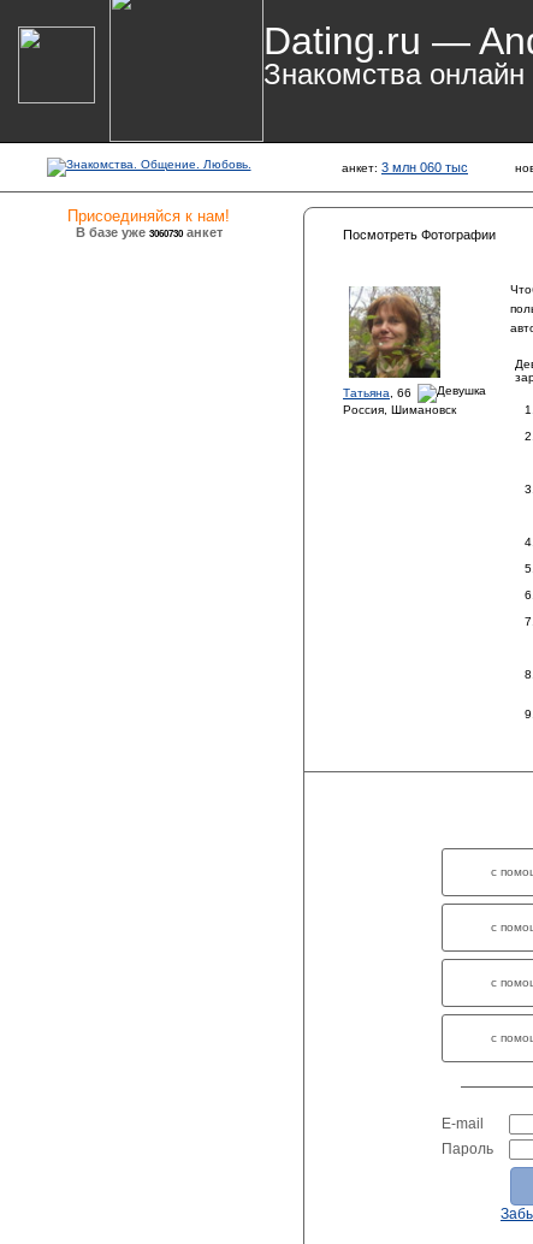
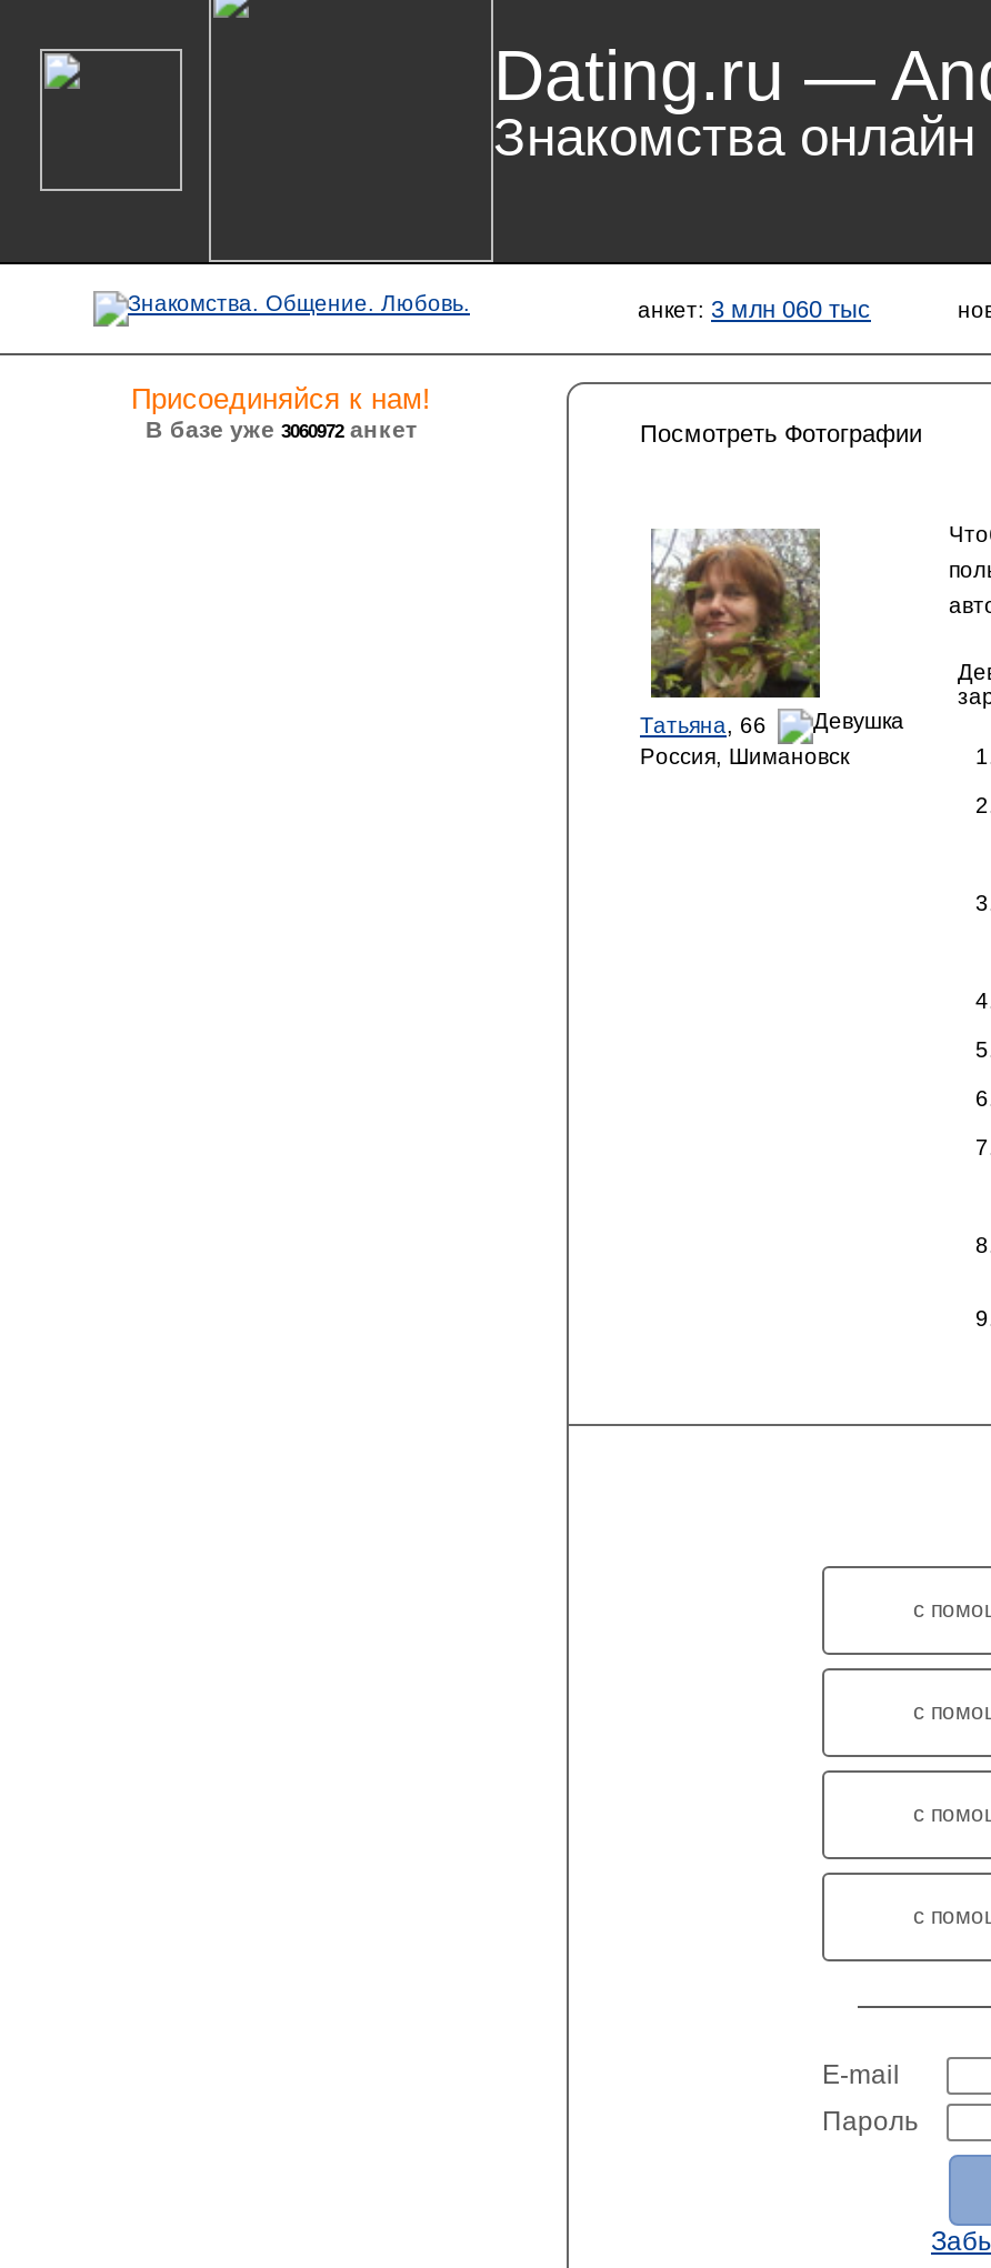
[75,225,222,239] В базе уже 3060730 анкет -> [146,415,417,442] В базе уже 3060972 анкет

